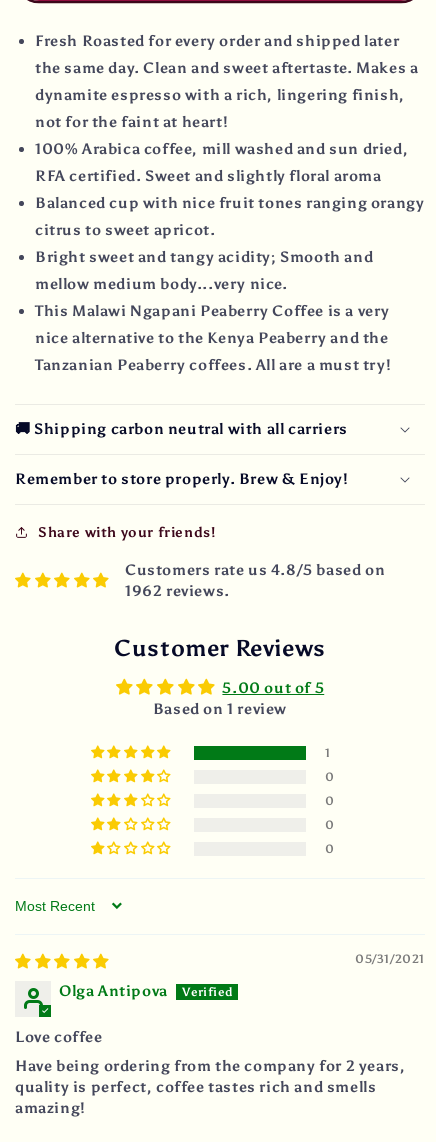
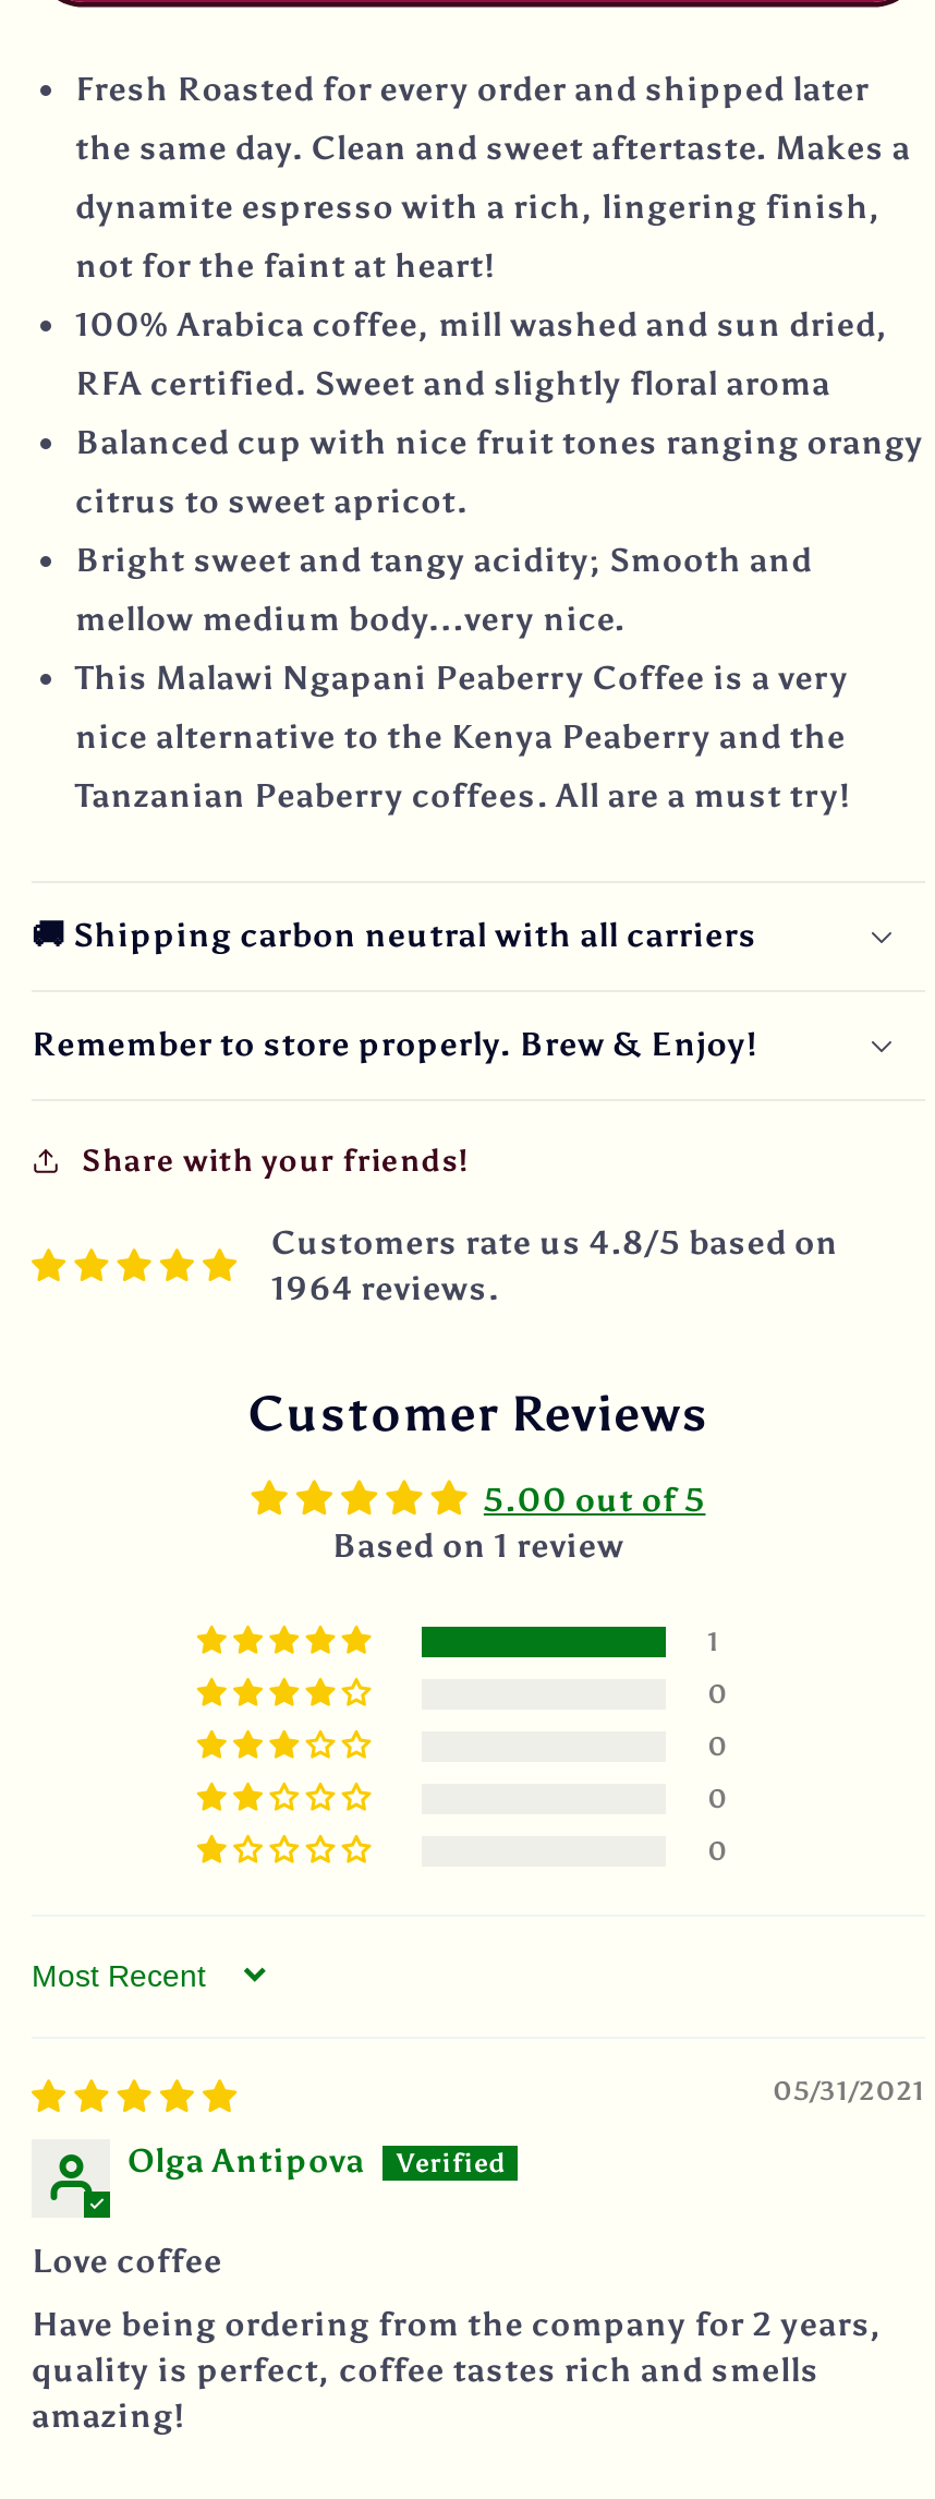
[125,582,230,600] 1962 reviews. -> [271,1269,500,1308] 1964 reviews.

